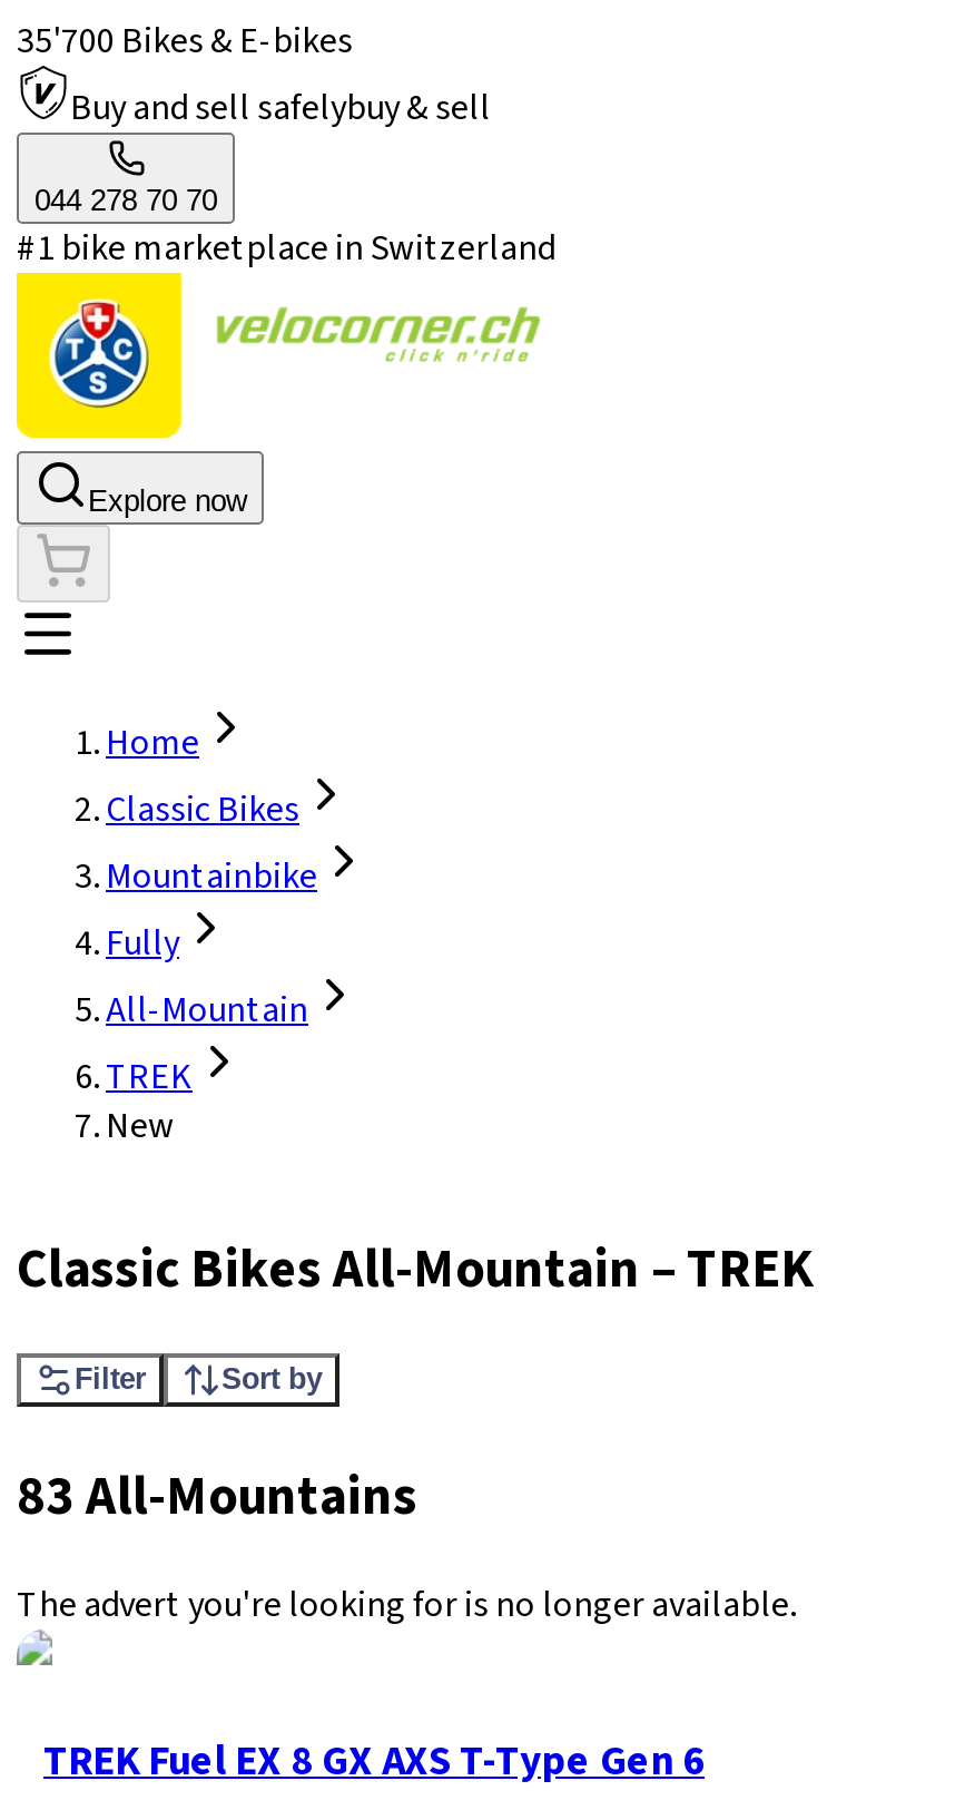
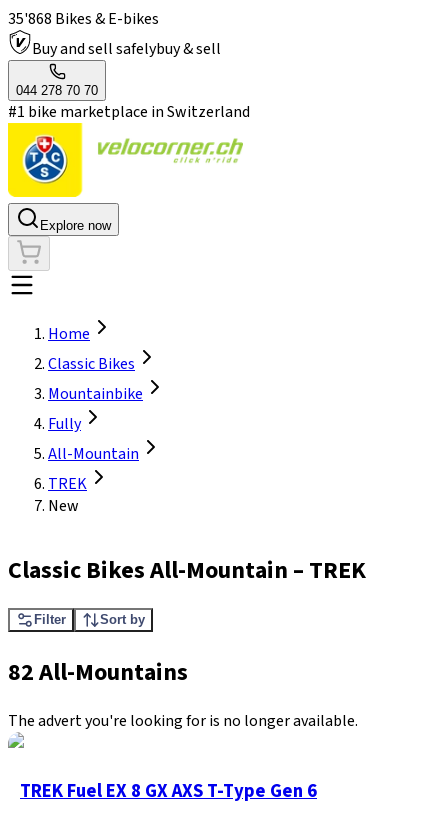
[17,17,353,66] 35'700 Bikes & E-bikes -> [8,8,159,30] 35'868 Bikes & E-bikes
[17,1457,417,1535] 83 All-Mountains -> [8,655,188,690] 82 All-Mountains

